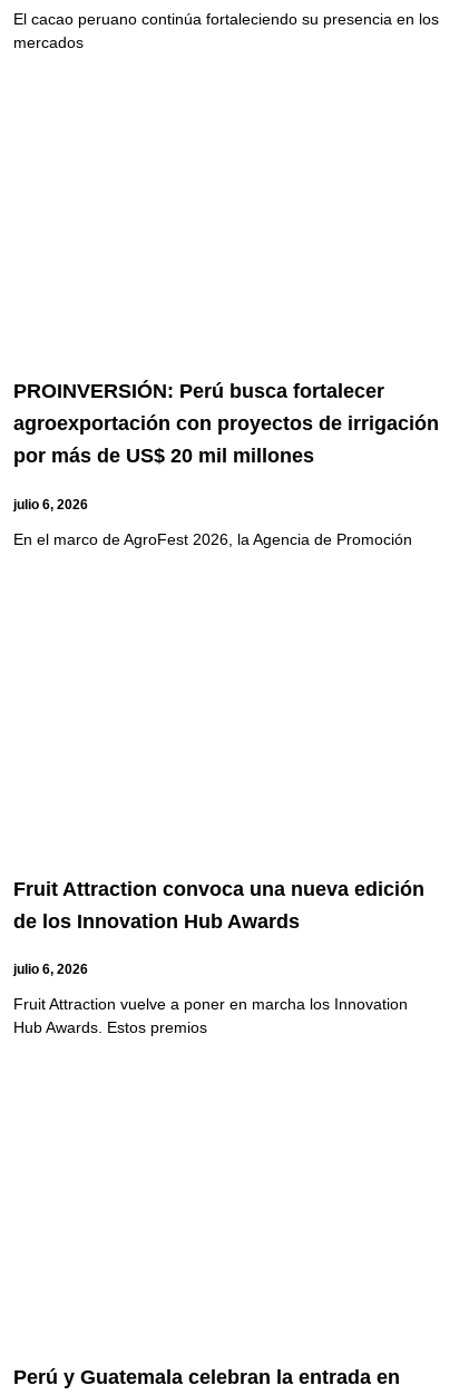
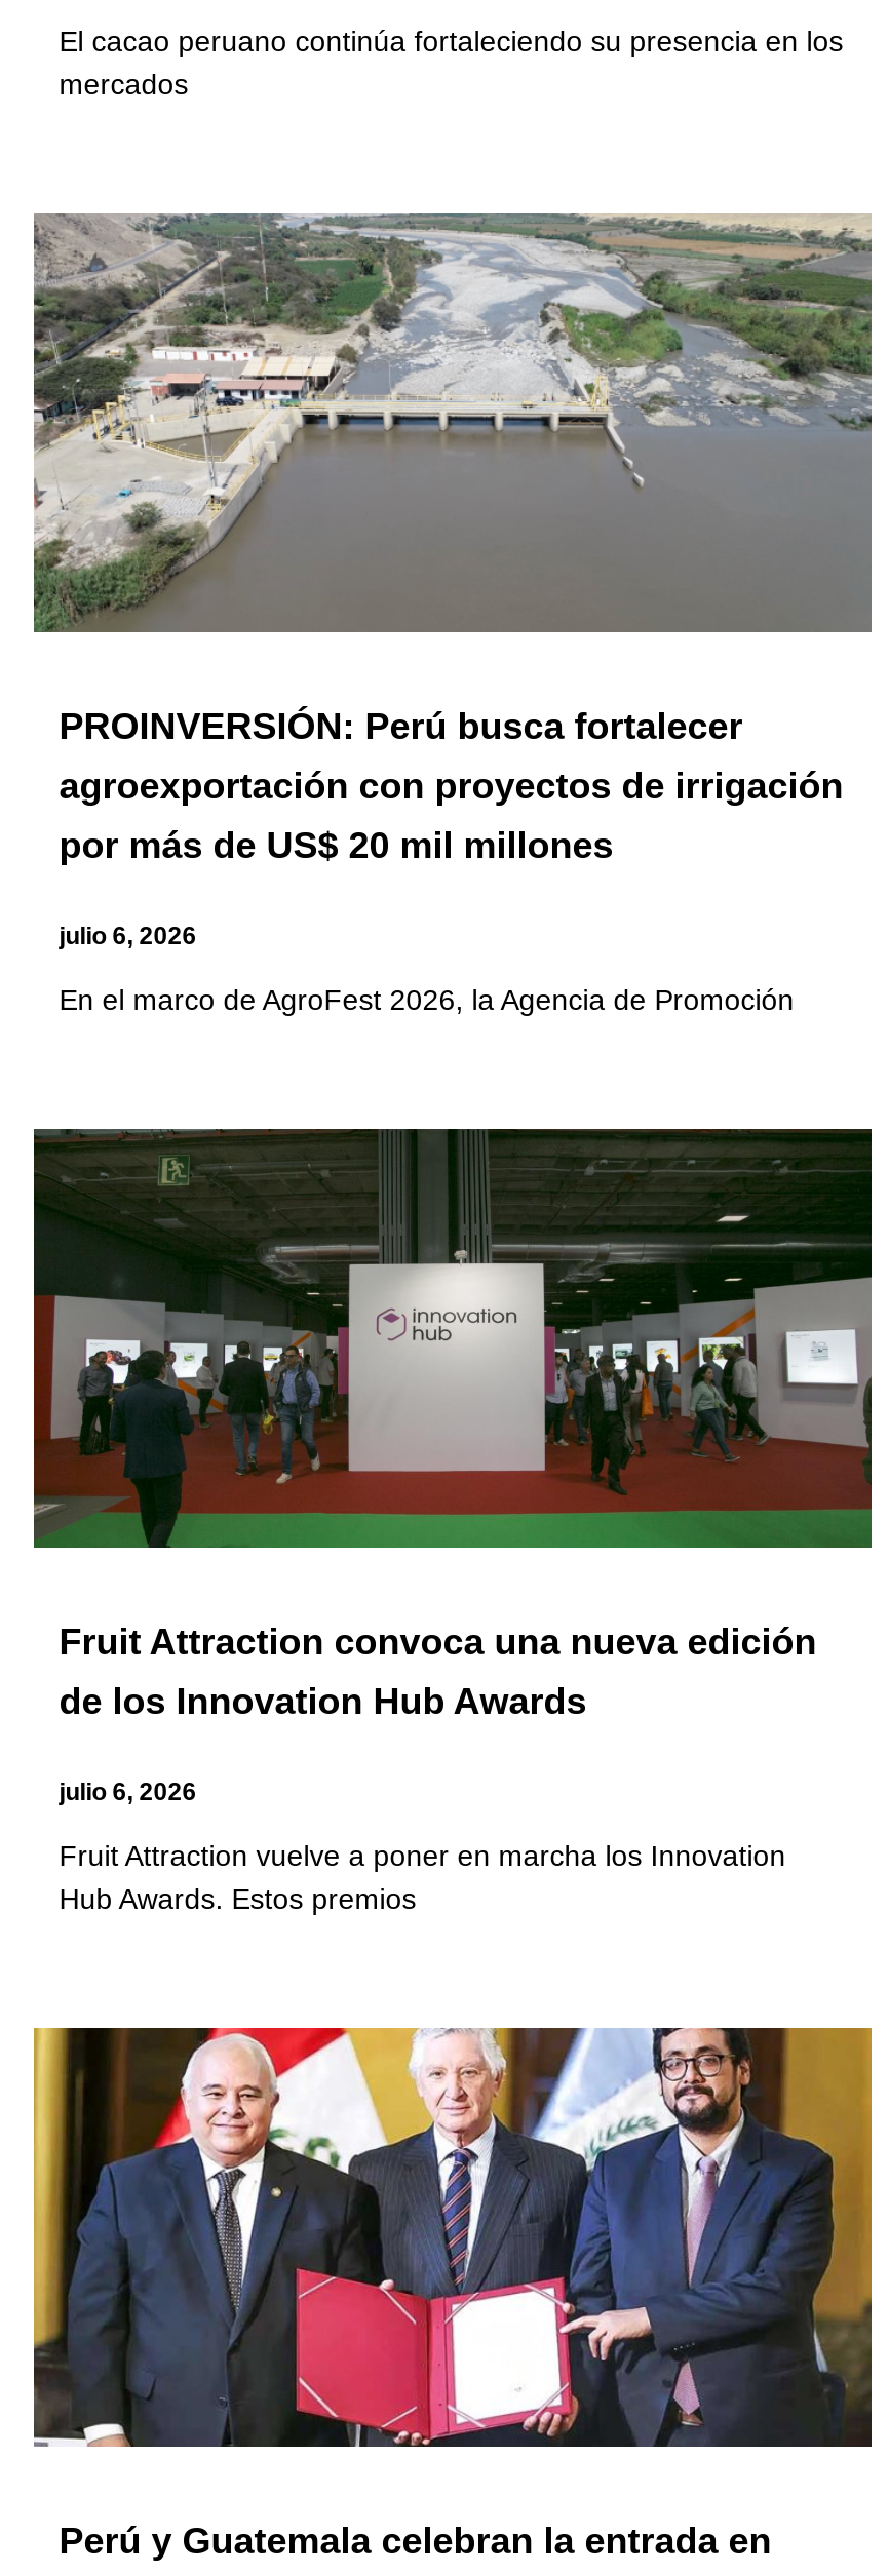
none -> [32,211,874,634] [image]
none -> [32,1127,874,1550] [image]
none -> [32,2026,874,2449] [image]

